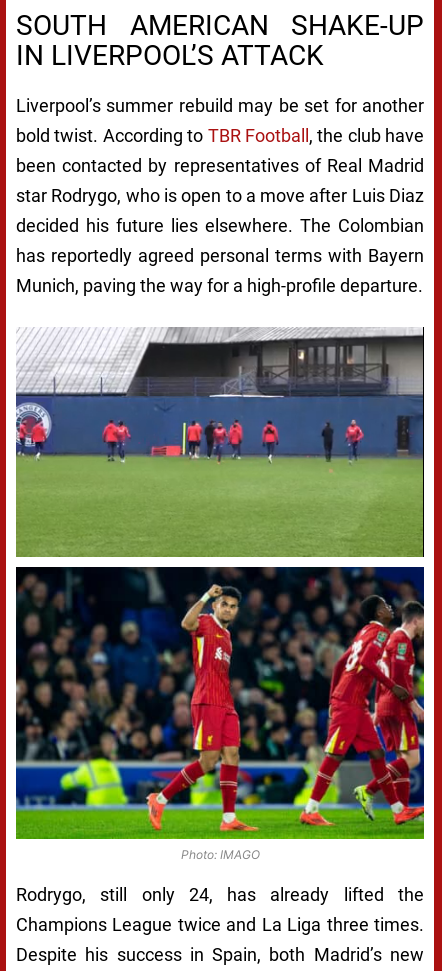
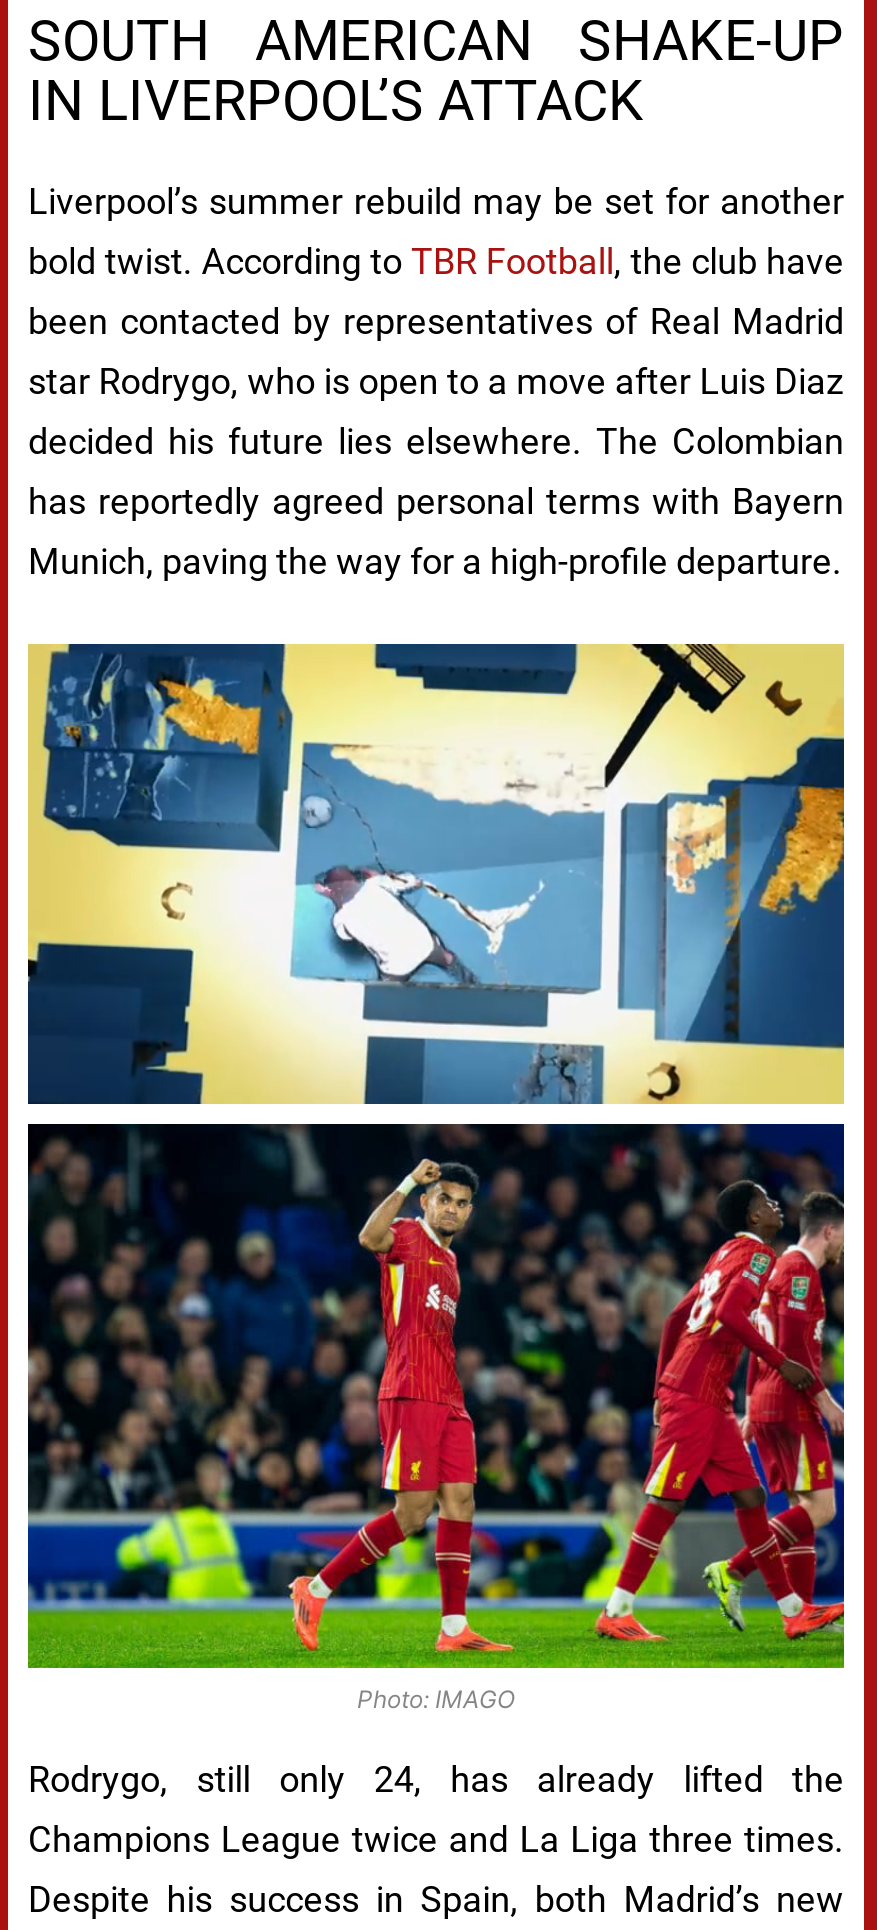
[15,327,425,558] [image] -> [26,642,846,1106] [image]

